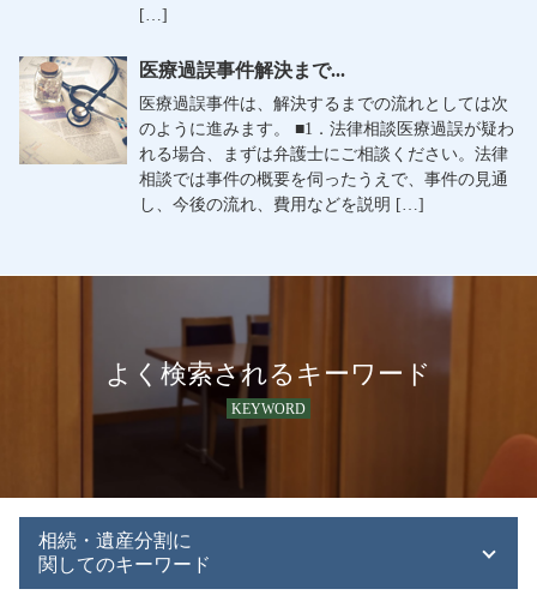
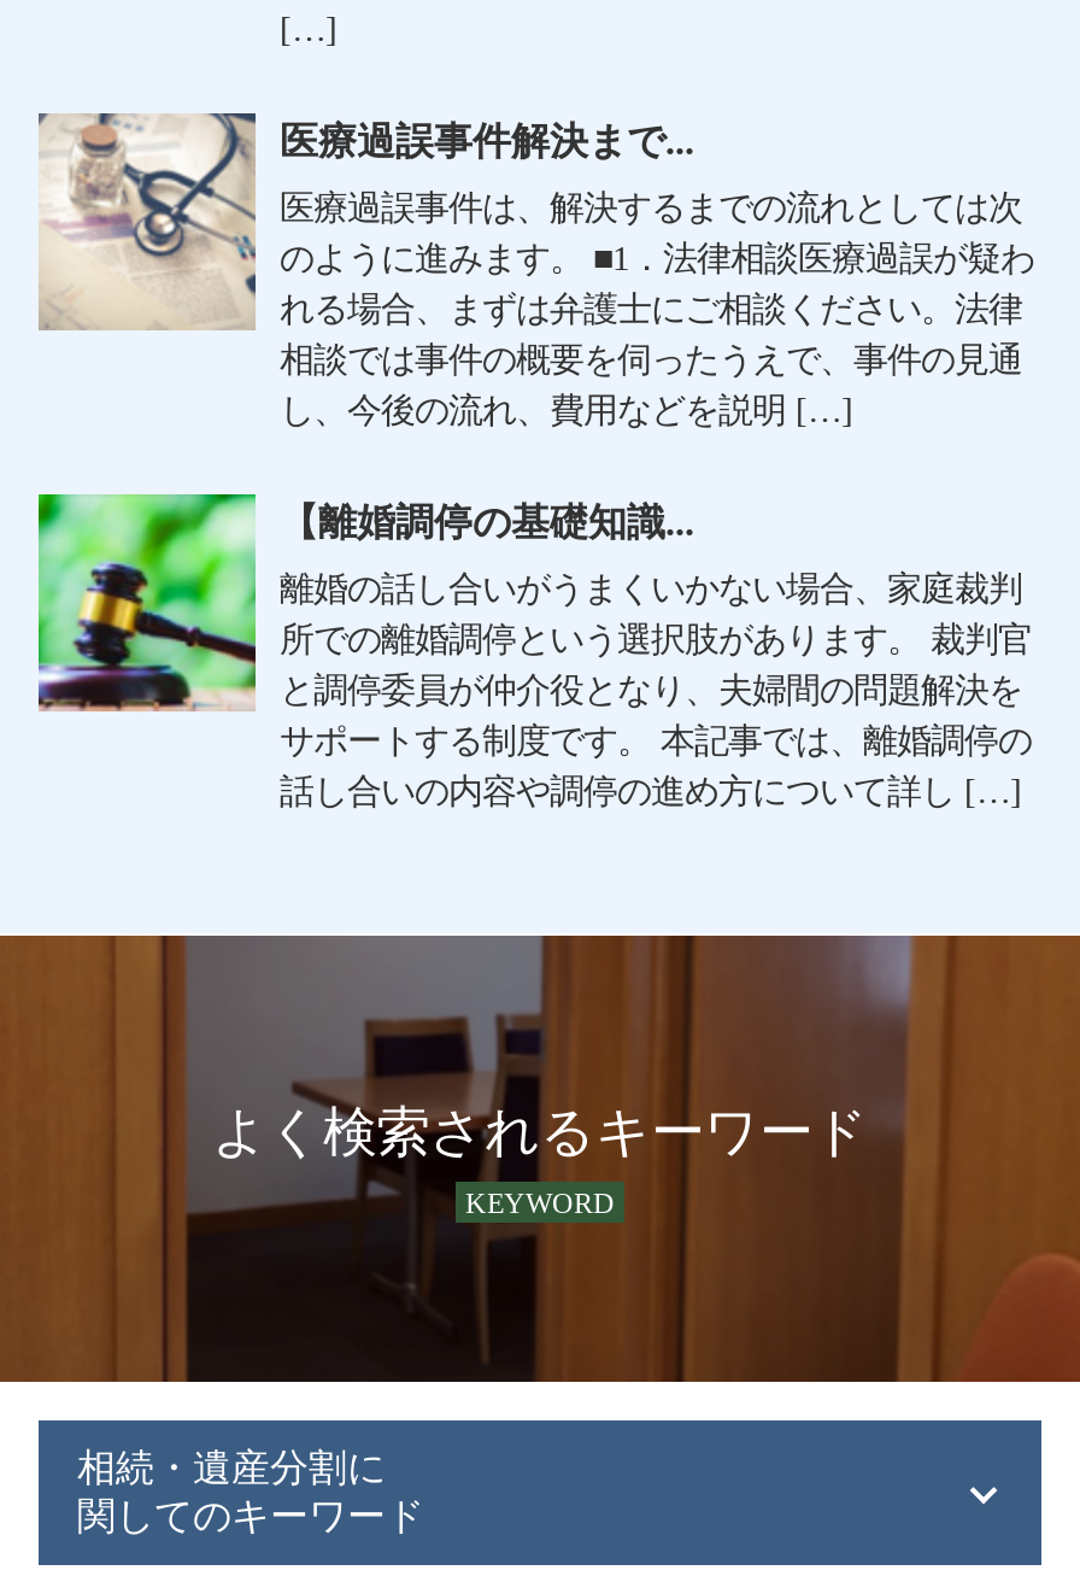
none -> [36,492,1032,811] [image] | 【離婚調停の基礎知識... | 離婚の話し合いがうまくいかない場合、家庭裁判 | 所での離婚調停という選択肢があります。 裁判官 | と調停委員が仲介役となり、夫婦間の問題解決を | サポートする制度です。 本記事では、離婚調停の | 話し合いの内容や調停の進め方について詳し […]

